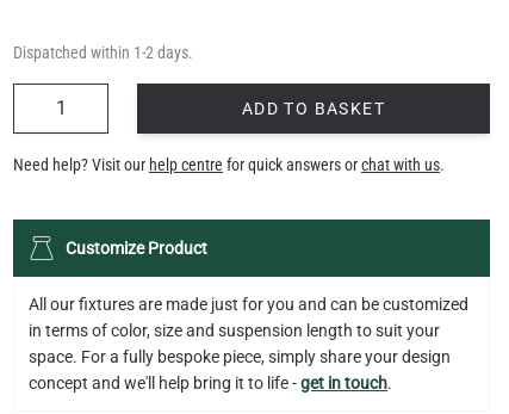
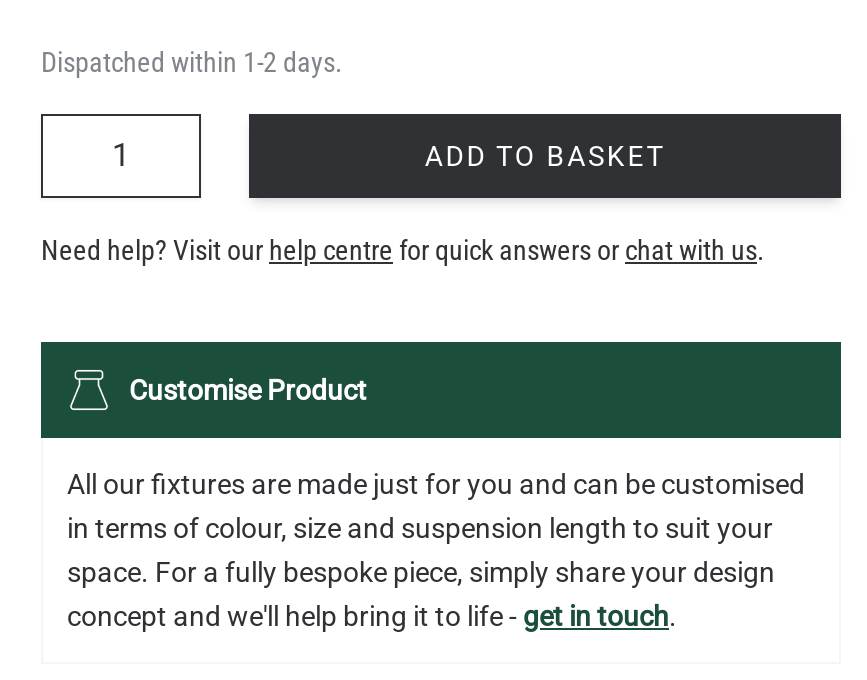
[66,238,207,257] Customize Product -> [129,374,367,406] Customise Product
[29,294,468,314] All our fixtures are made just for you and can be customized -> [67,468,805,500] All our fixtures are made just for you and can be customised
[29,321,440,340] in terms of color, size and suspension length to suit your -> [67,512,773,544] in terms of colour, size and suspension length to suit your

